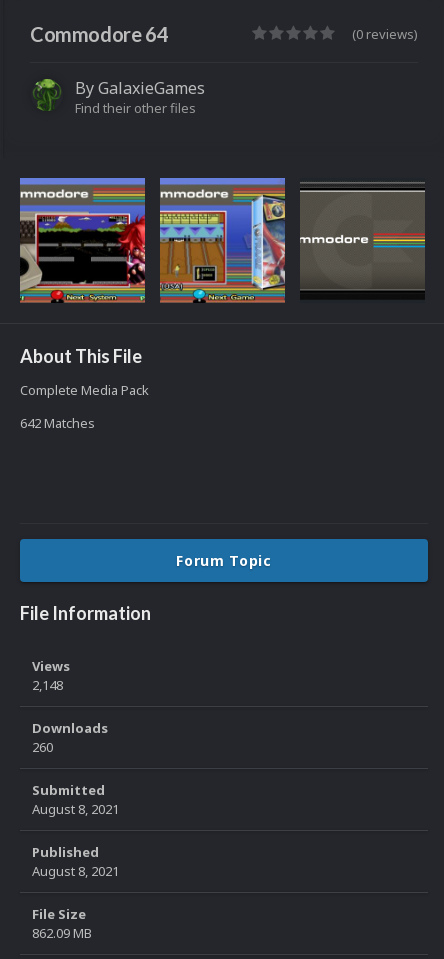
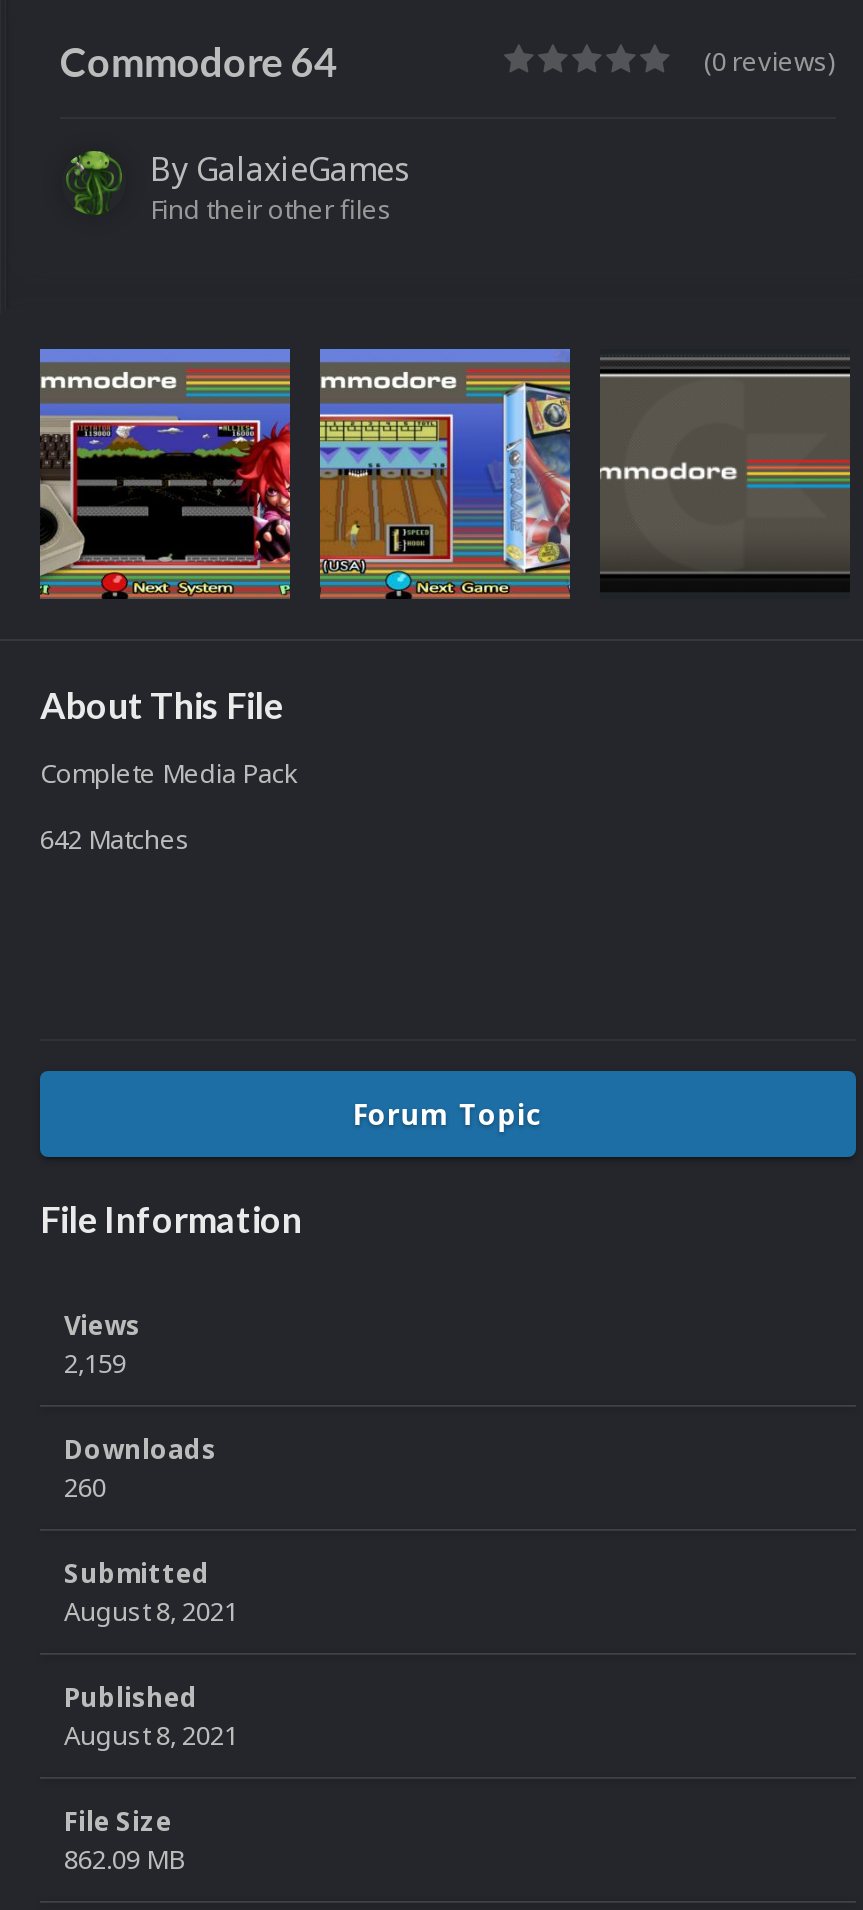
[32,676,63,694] 2,148 -> [64,1346,126,1382] 2,159

